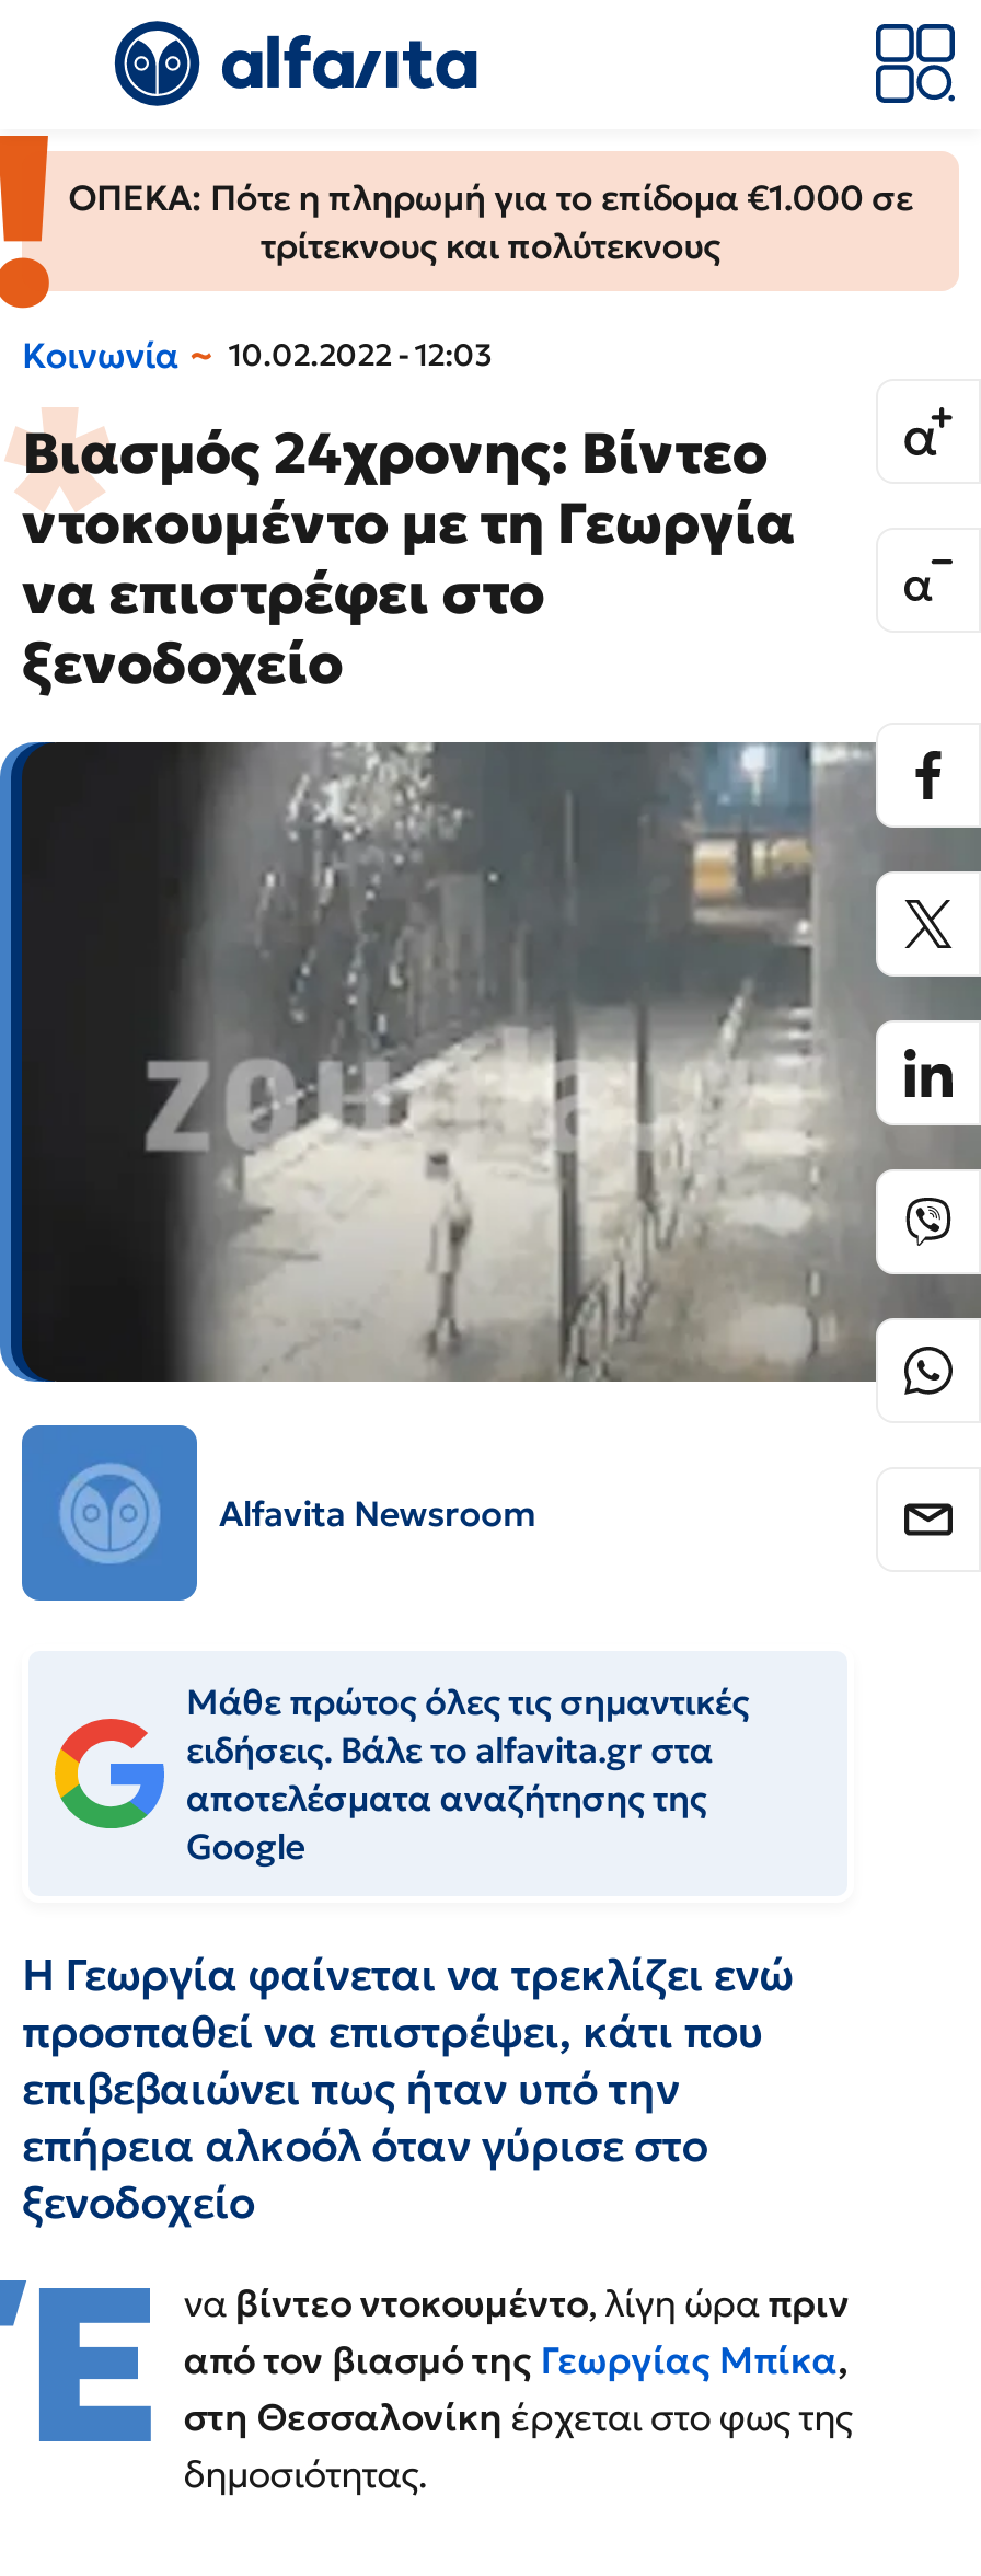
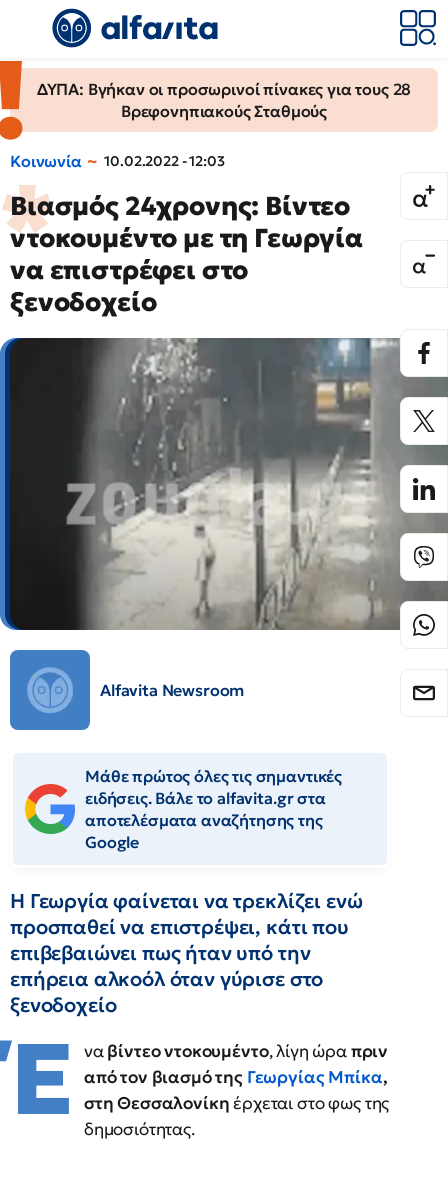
[68,175,913,267] ΟΠΕΚΑ: Πότε η πληρωμή για το επίδομα €1.000 σε | τρίτεκνους και πολύτεκνους -> [37,79,411,121] ΔΥΠΑ: Βγήκαν οι προσωρινοί πίνακες για τους 28 | Βρεφονηπιακούς Σταθμούς

